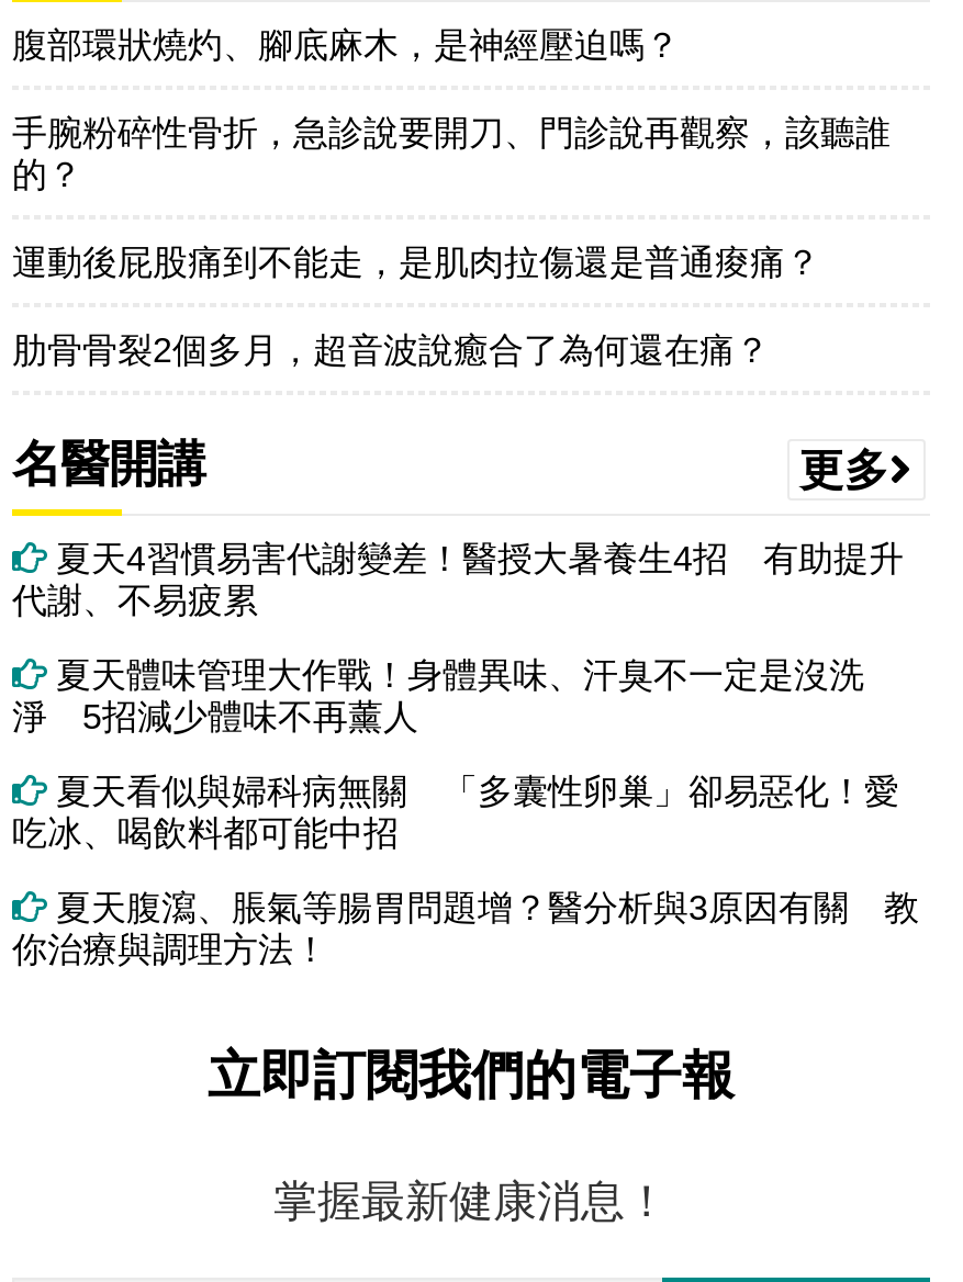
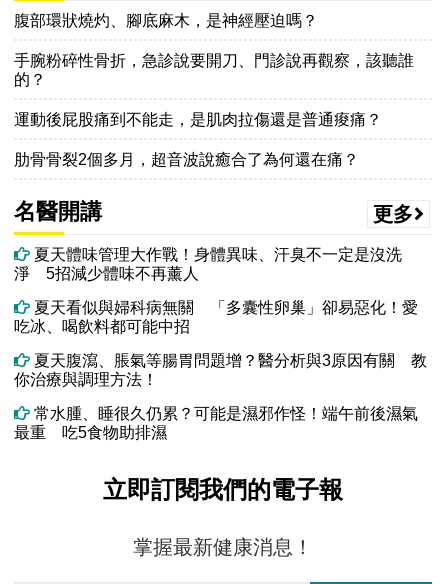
[12,539,904,618] 夏天4習慣易害代謝變差！醫授大暑養生4招 有助提升 | 代謝、不易疲累 -> none
moved [12,655,919,967] -> [14,245,427,387]: 夏天體味管理大作戰！身體異味、汗臭不一定是沒洗 | 淨 5招減少體味不再薰人 | 夏天看似與婦科病無關 「多囊性卵巢」卻易惡化！愛 | 吃冰、喝飲料都可能中招 | 夏天腹瀉、脹氣等腸胃問題增？醫分析與3原因有關 教 | 你治療與調理方法！
none -> [14,404,418,440] 常水腫、睡很久仍累？可能是濕邪作怪！端午前後濕氣 | 最重 吃5食物助排濕

